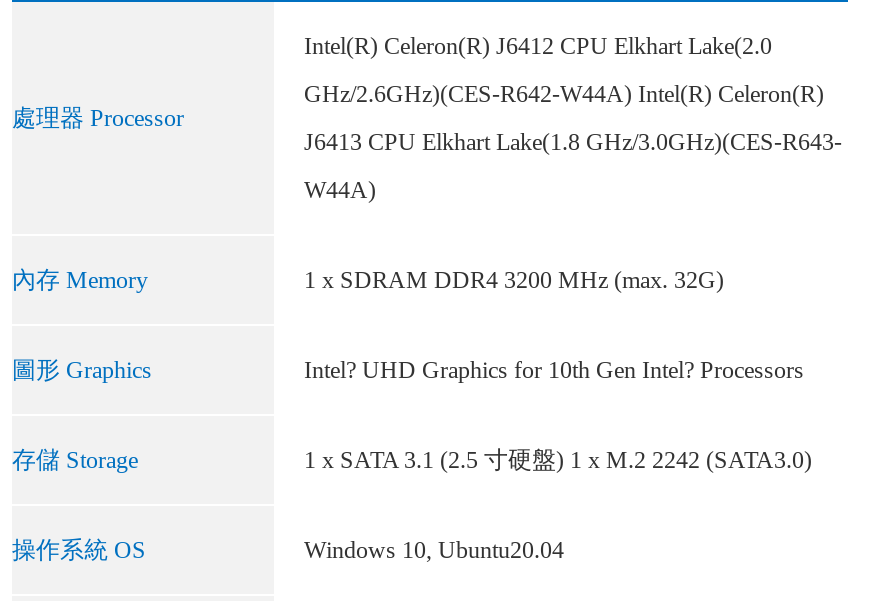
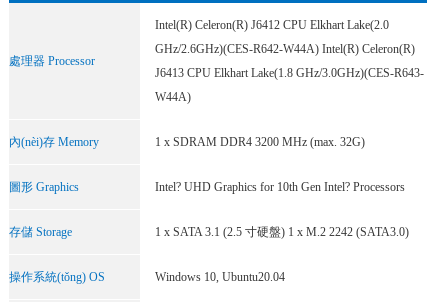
[12,265,148,293] 內存 Memory -> [9,135,99,149] 內(nèi)存 Memory
[12,535,146,563] 操作系統 OS -> [9,270,105,284] 操作系統(tǒng) OS

